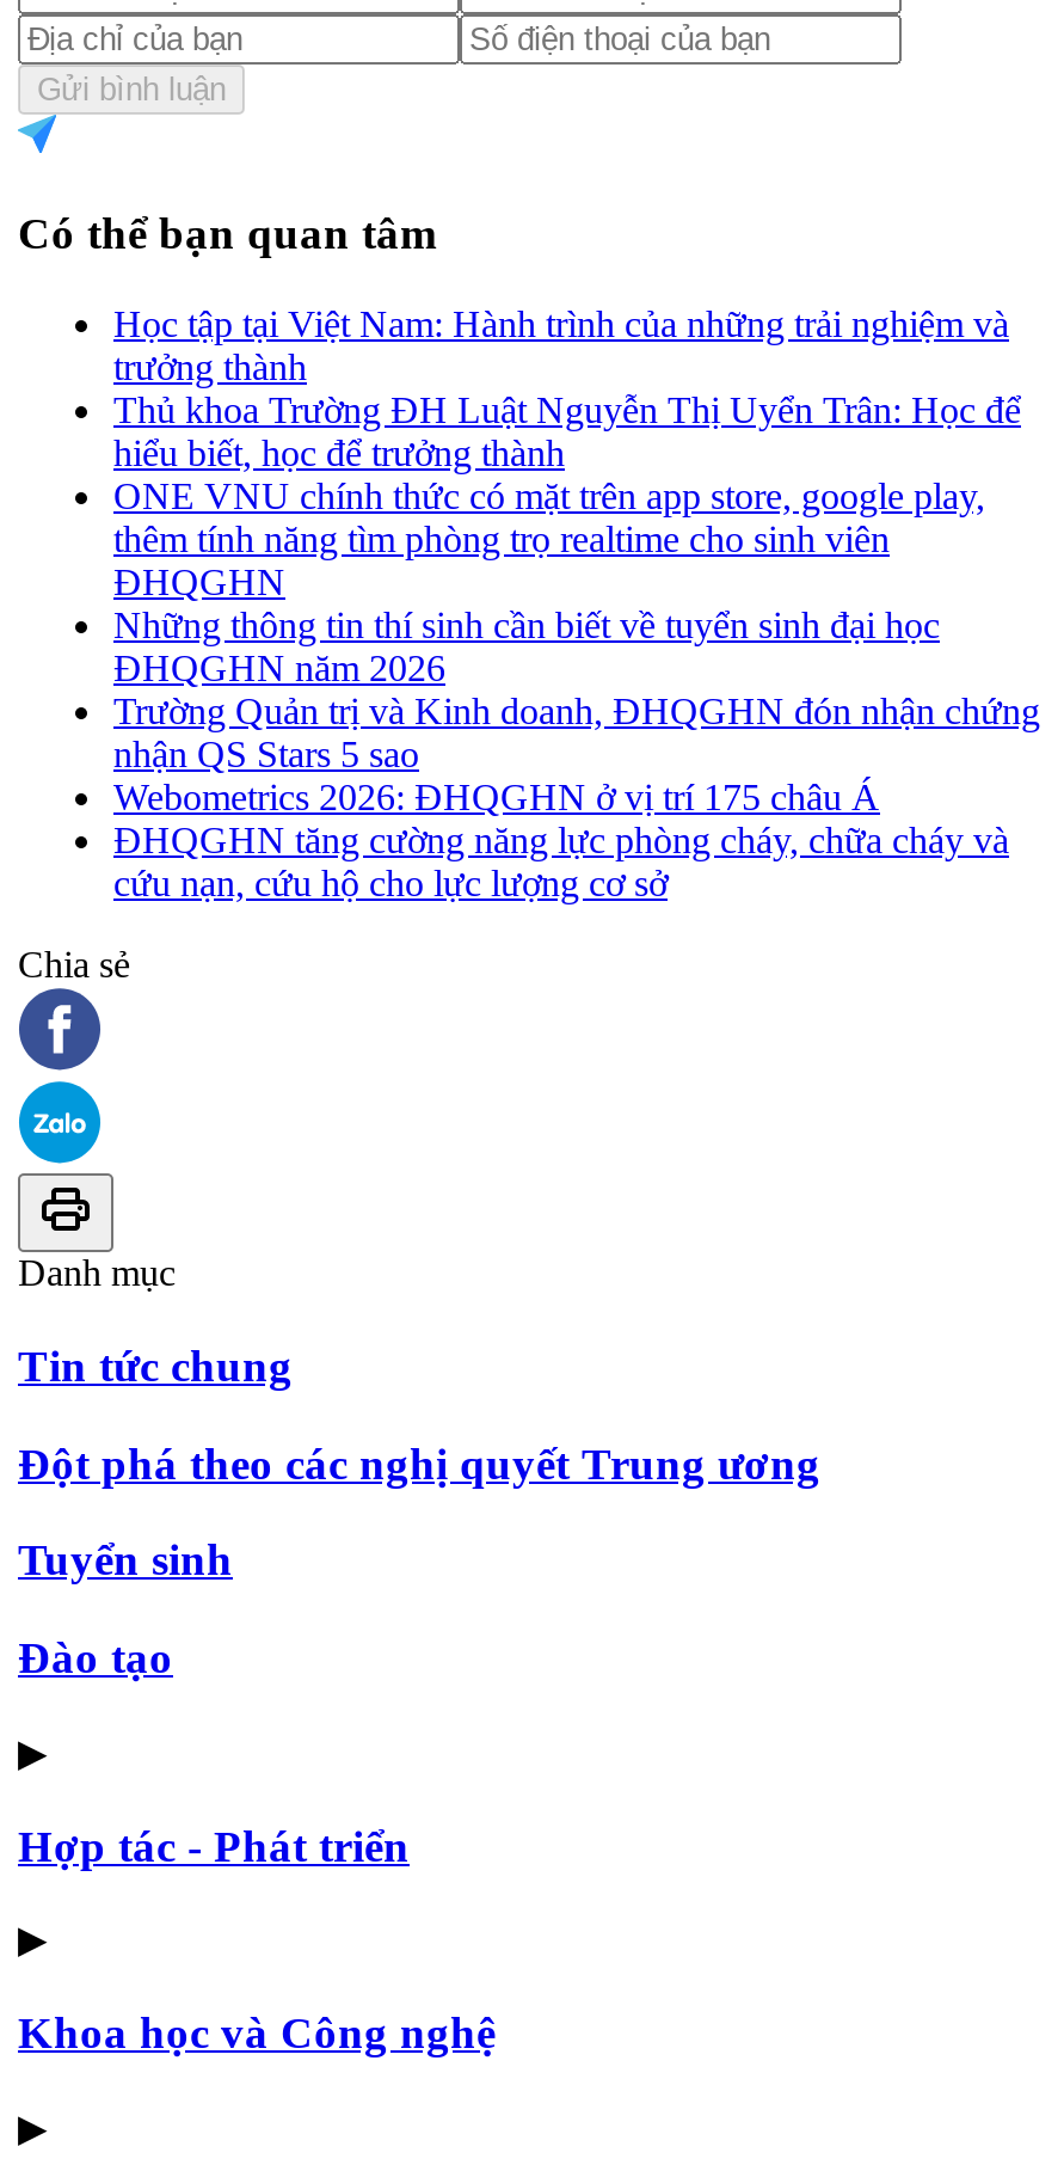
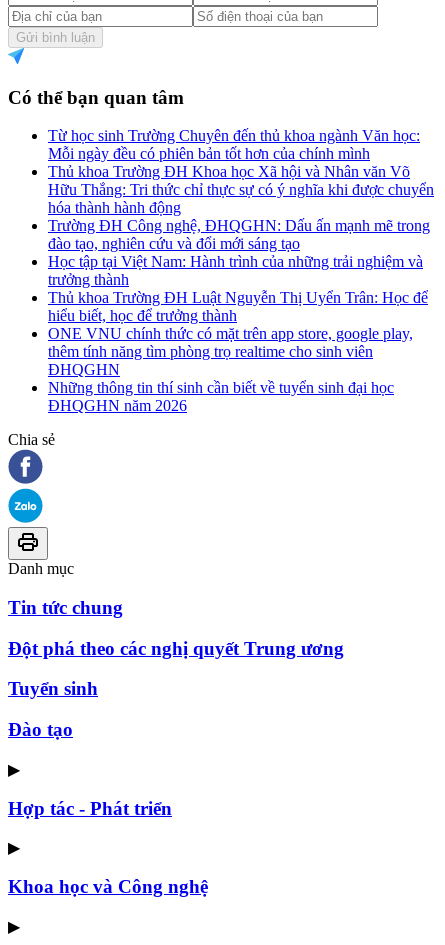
none -> [48,127,434,252] Từ học sinh Trường Chuyên đến thủ khoa ngành Văn học: | Mỗi ngày đều có phiên bản tốt hơn của chính mình | Thủ khoa Trường ĐH Khoa học Xã hội và Nhân văn Võ | Hữu Thắng: Tri thức chỉ thực sự có ý nghĩa khi được chuyển | hóa thành hành động | Trường ĐH Công nghệ, ĐHQGHN: Dấu ấn mạnh mẽ trong | đào tạo, nghiên cứu và đổi mới sáng tạo
moved [113,304,1021,689] -> [48,253,428,414]: Học tập tại Việt Nam: Hành trình của những trải nghiệm và | trưởng thành | Thủ khoa Trường ĐH Luật Nguyễn Thị Uyển Trân: Học để | ... | Những thông tin thí sinh cần biết về tuyển sinh đại học | ĐHQGHN năm 2026
[113,691,1040,904] Trường Quản trị và Kinh doanh, ĐHQGHN đón nhận chứng | nhận QS Stars 5 sao | Webometrics 2026: ĐHQGHN ở vị trí 175 châu Á | ĐHQGHN tăng cường năng lực phòng cháy, chữa cháy và | cứu nạn, cứu hộ cho lực lượng cơ sở -> none

